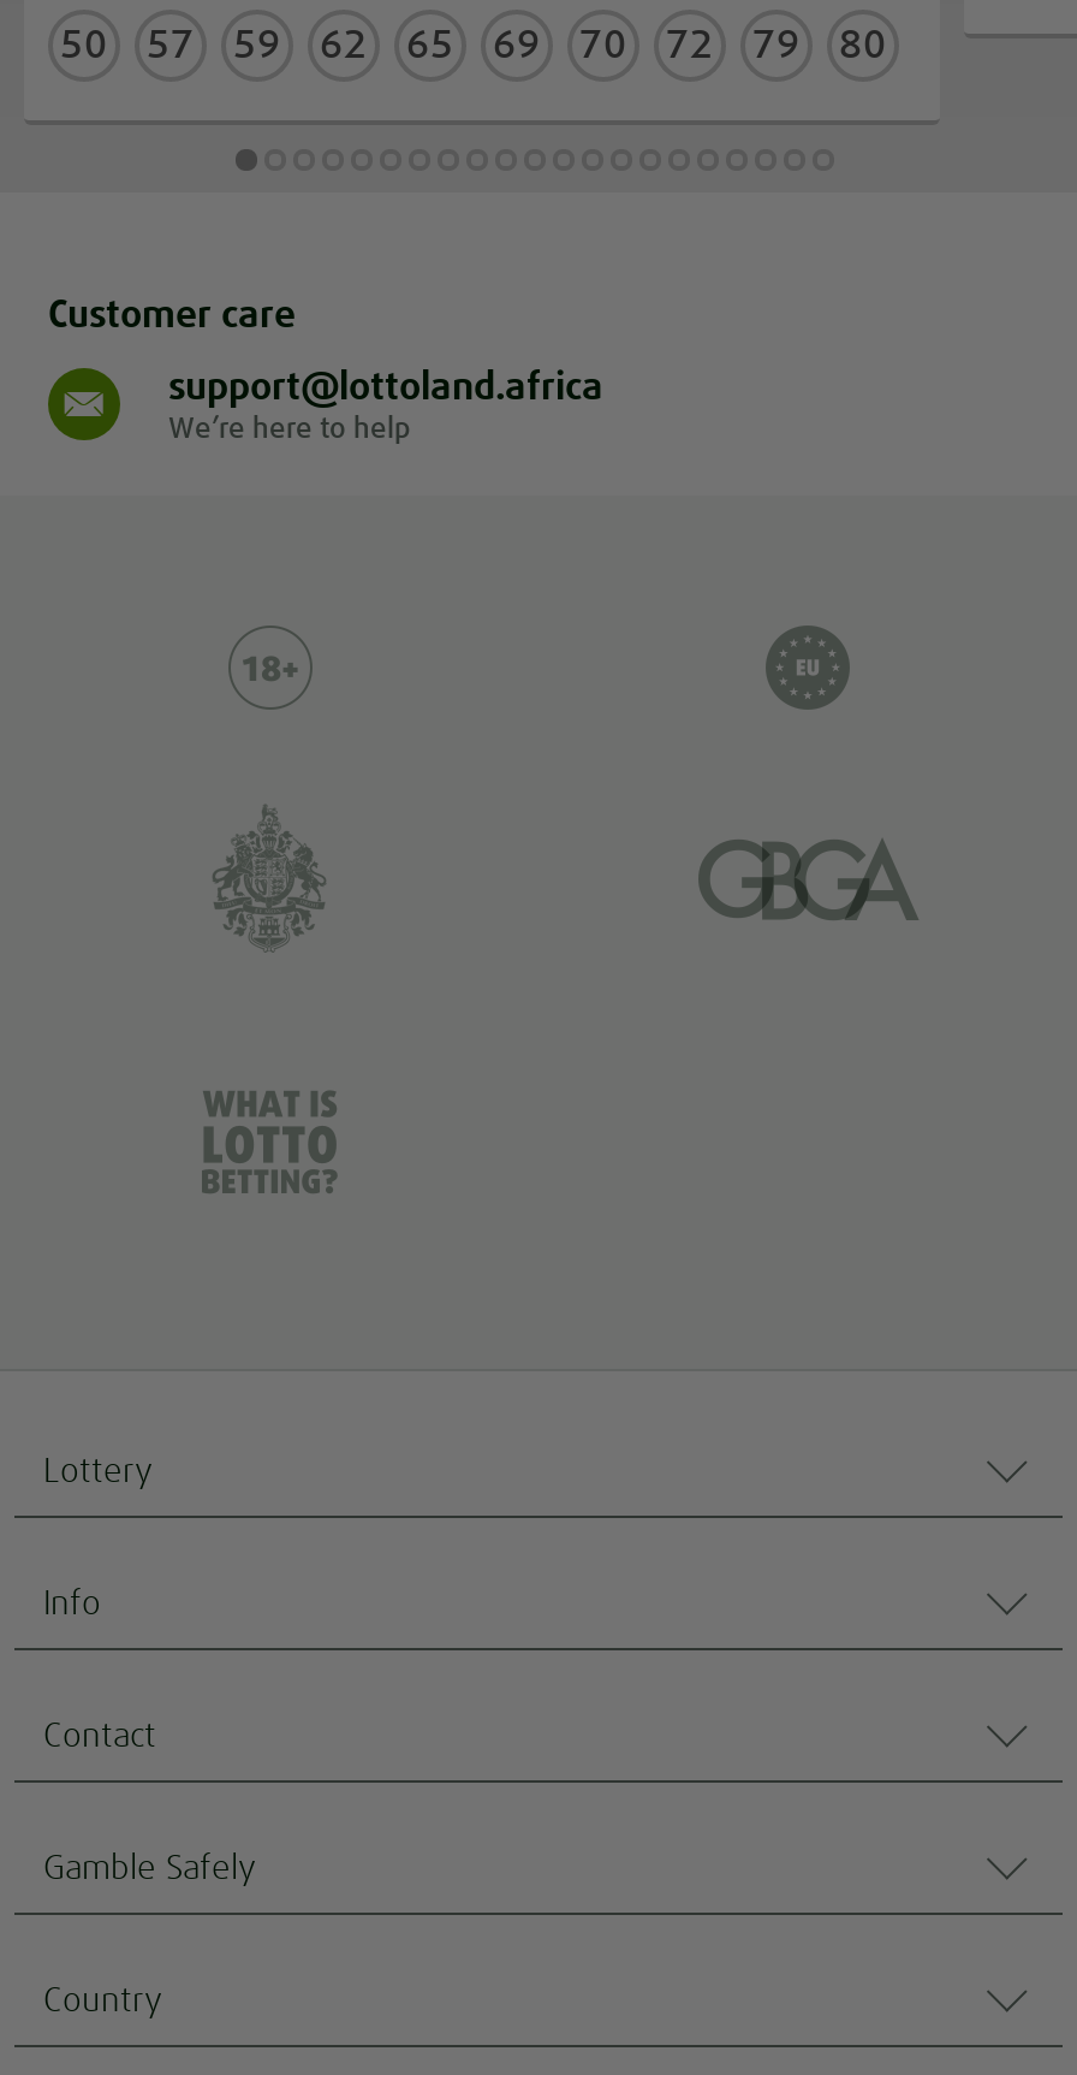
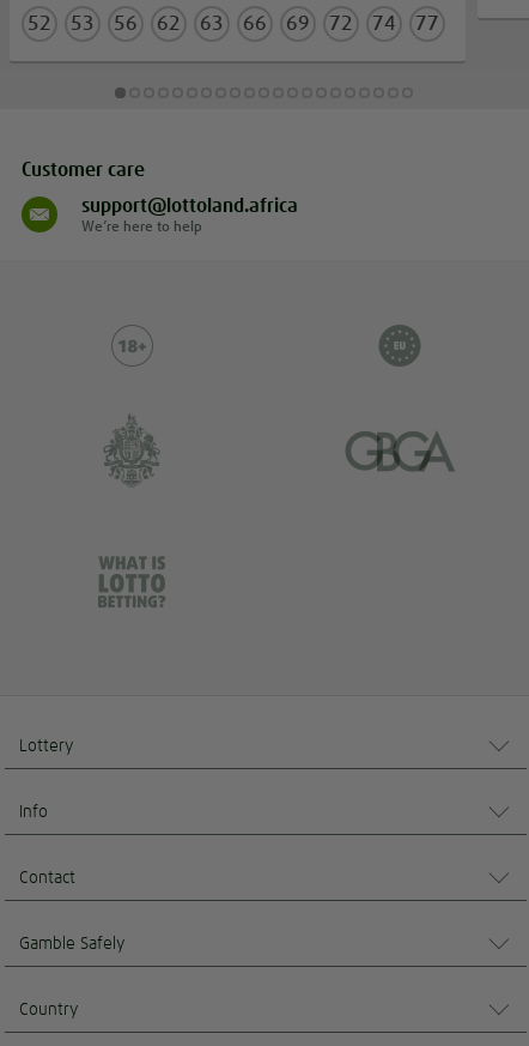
[60,19,281,70] 50 | 57 | 59 -> [28,11,138,36] 52 | 53 | 56
[406,19,454,70] 65 -> [200,11,267,36] 63 | 66
[579,19,627,70] 70 -> none
[752,19,801,70] 79 -> [372,11,396,36] 74
[839,19,887,70] 80 -> [415,11,439,36] 77

